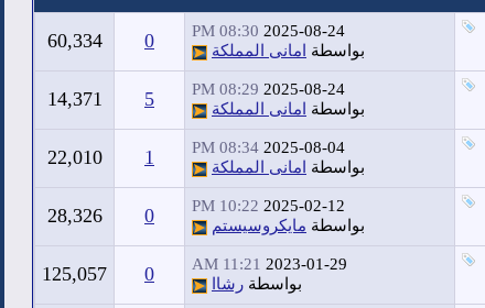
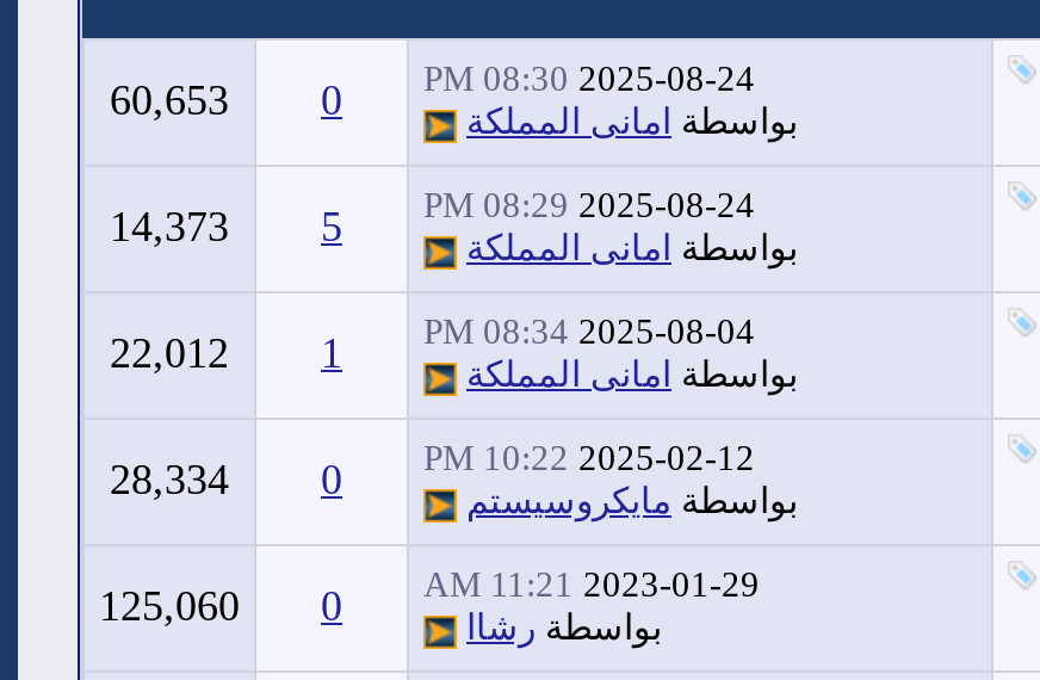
[47,30,154,52] 60,334 0 -> [110,76,342,124] 60,653 0
[47,88,154,110] 14,371 5 -> [110,203,342,251] 14,373 5
[47,146,154,168] 22,010 1 -> [110,329,342,377] 22,012 1
[47,205,154,227] 28,326 0 -> [110,456,342,503] 28,334 0
[42,263,154,285] 125,057 0 -> [99,582,342,630] 125,060 0

